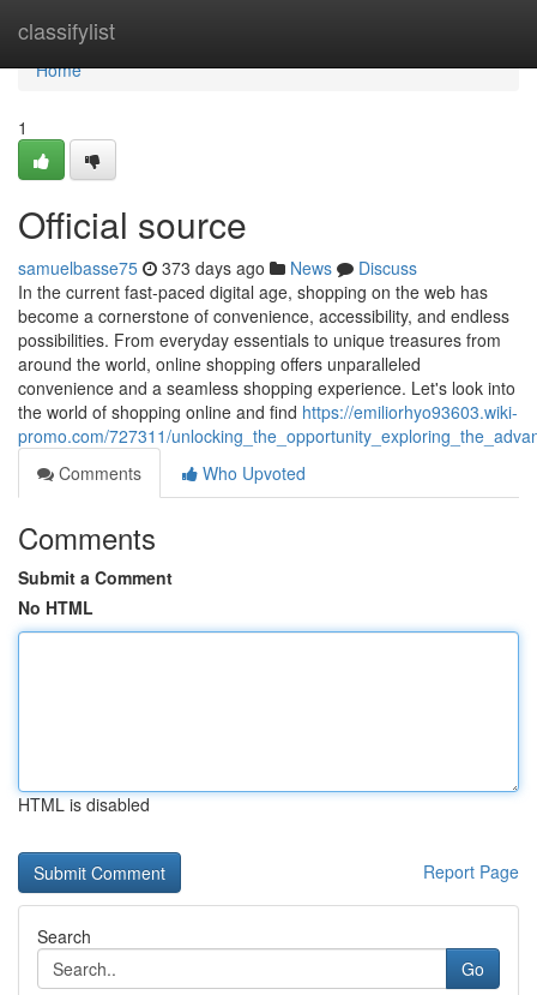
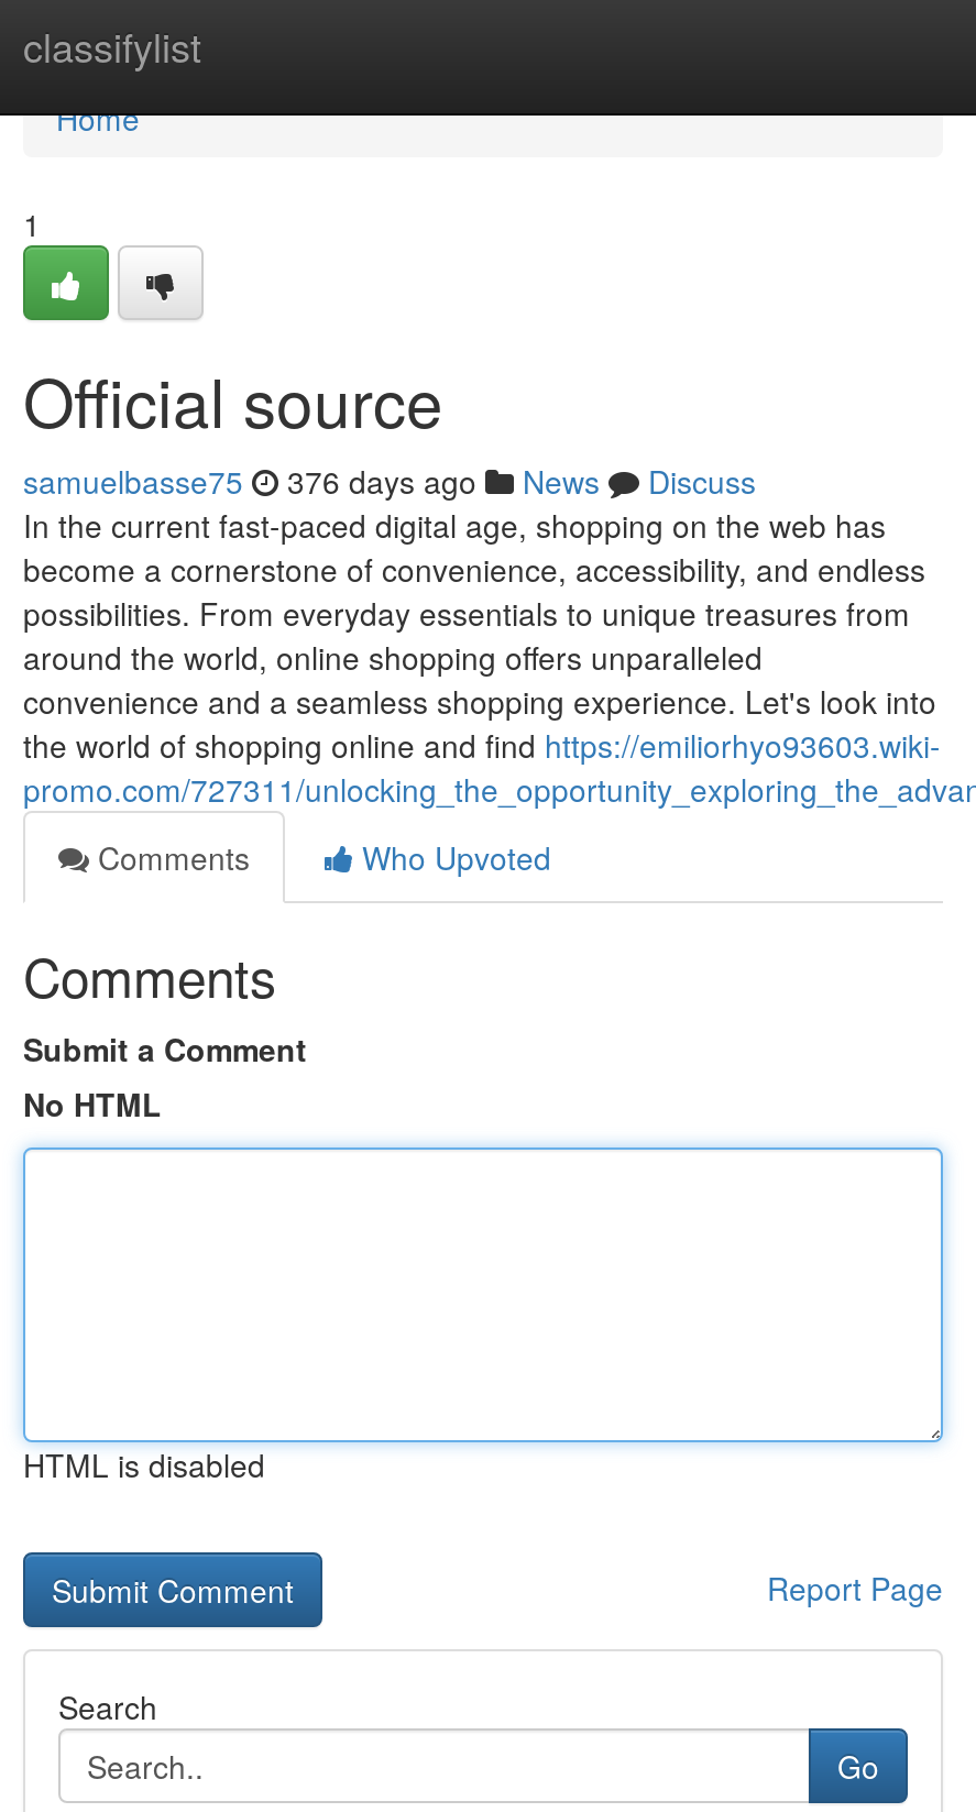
[18,256,417,280] samuelbasse75 373 days ago News Discuss -> [23,459,756,503] samuelbasse75 376 days ago News Discuss

